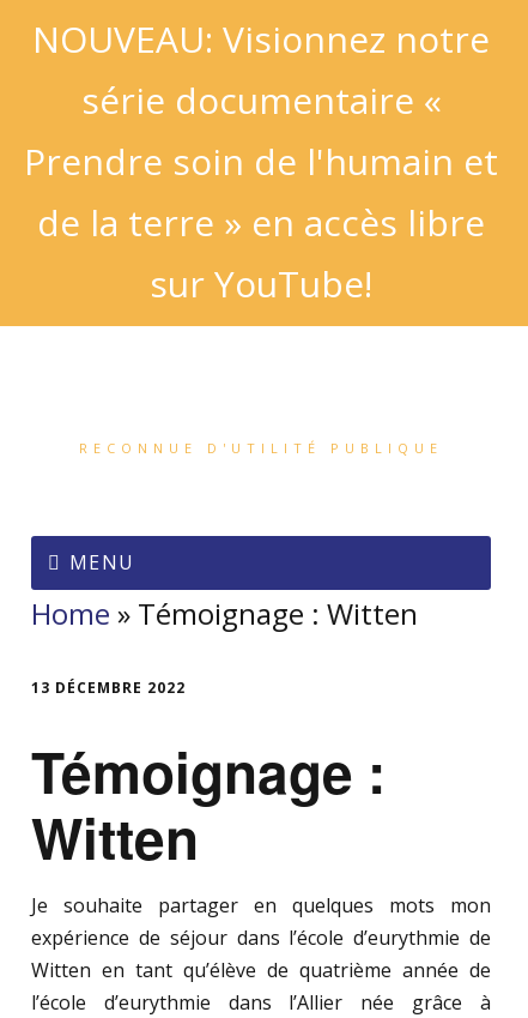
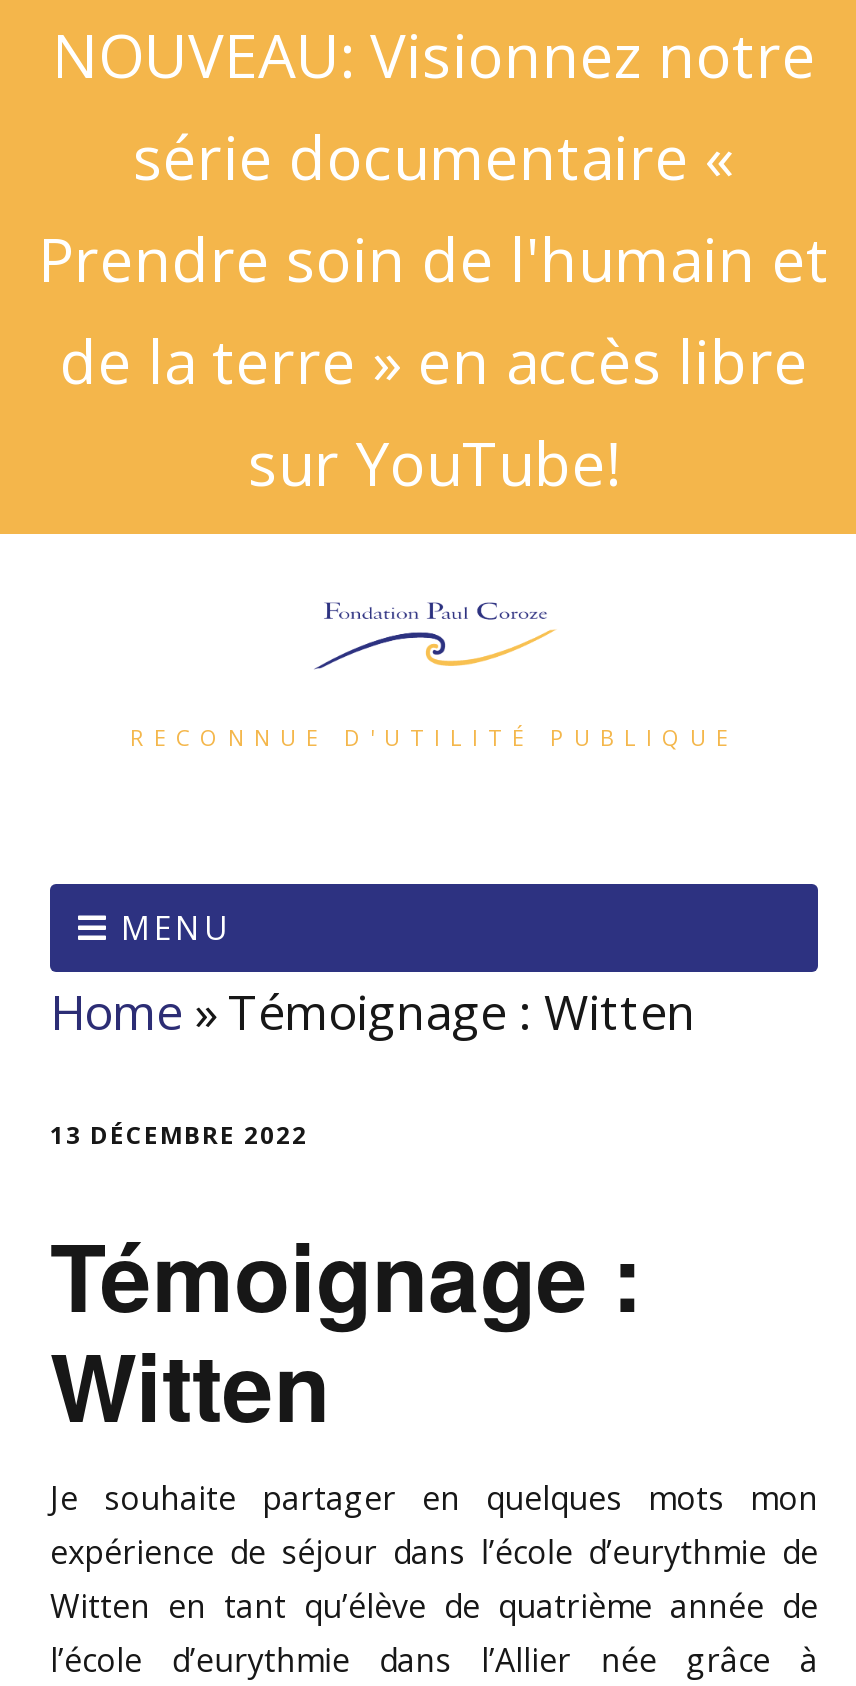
none -> [316,600,554,670] [image]

